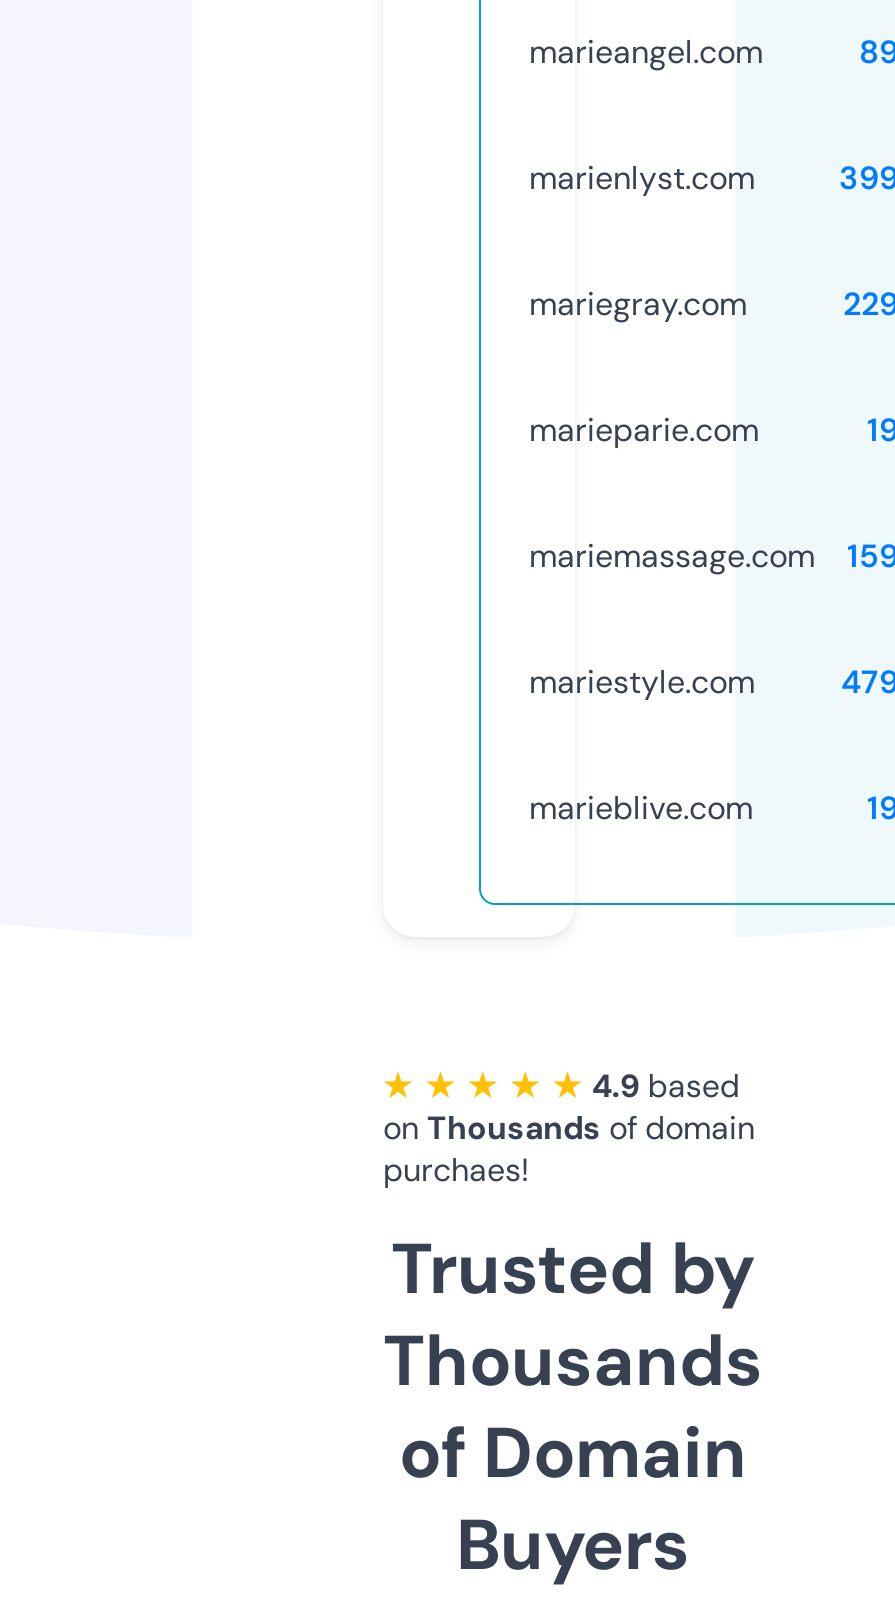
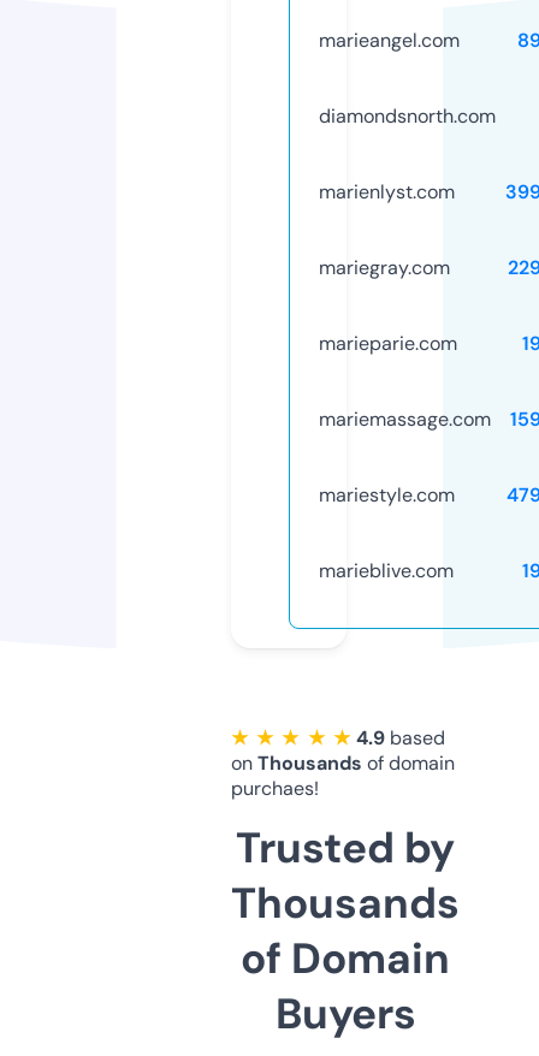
none -> [319,103,496,128] diamondsnorth.com

